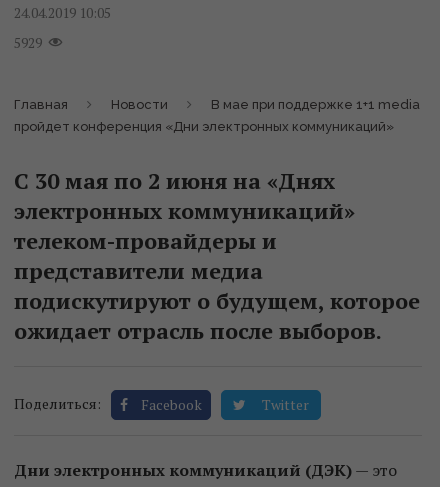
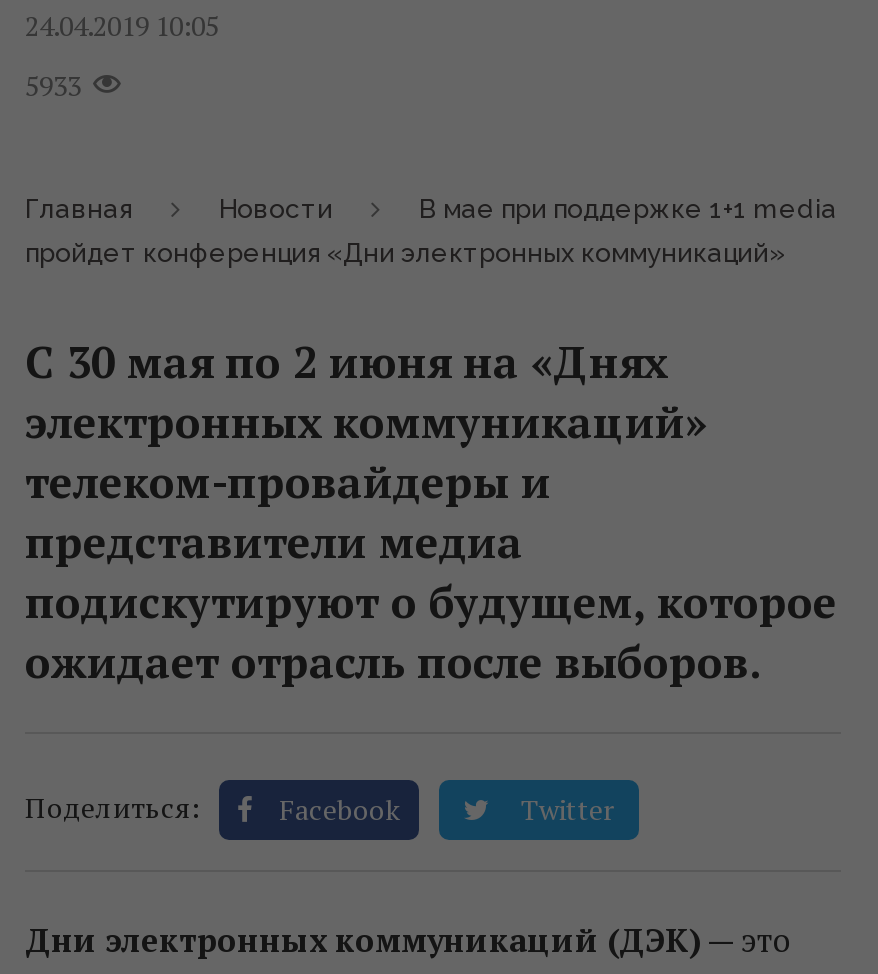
[14,33,42,52] 5929 -> [25,67,81,105] 5933

